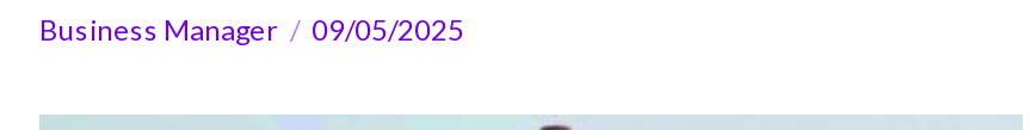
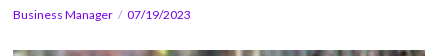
[39,13,464,48] Business Manager 09/05/2025 -> [13,7,191,22] Business Manager 07/19/2023

